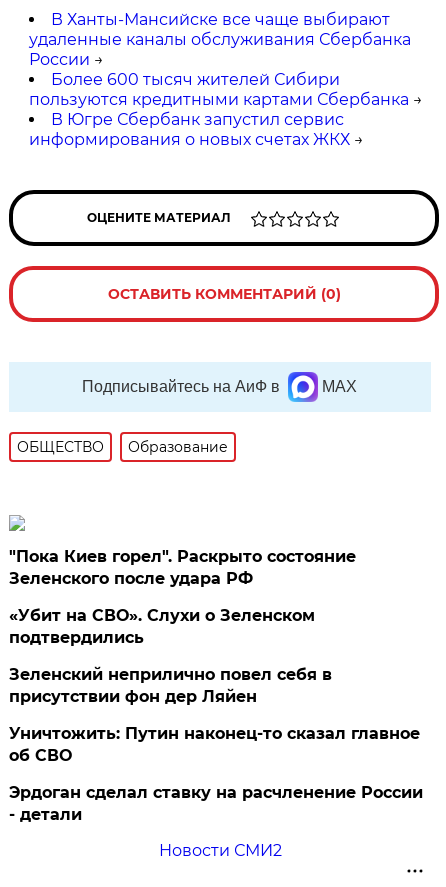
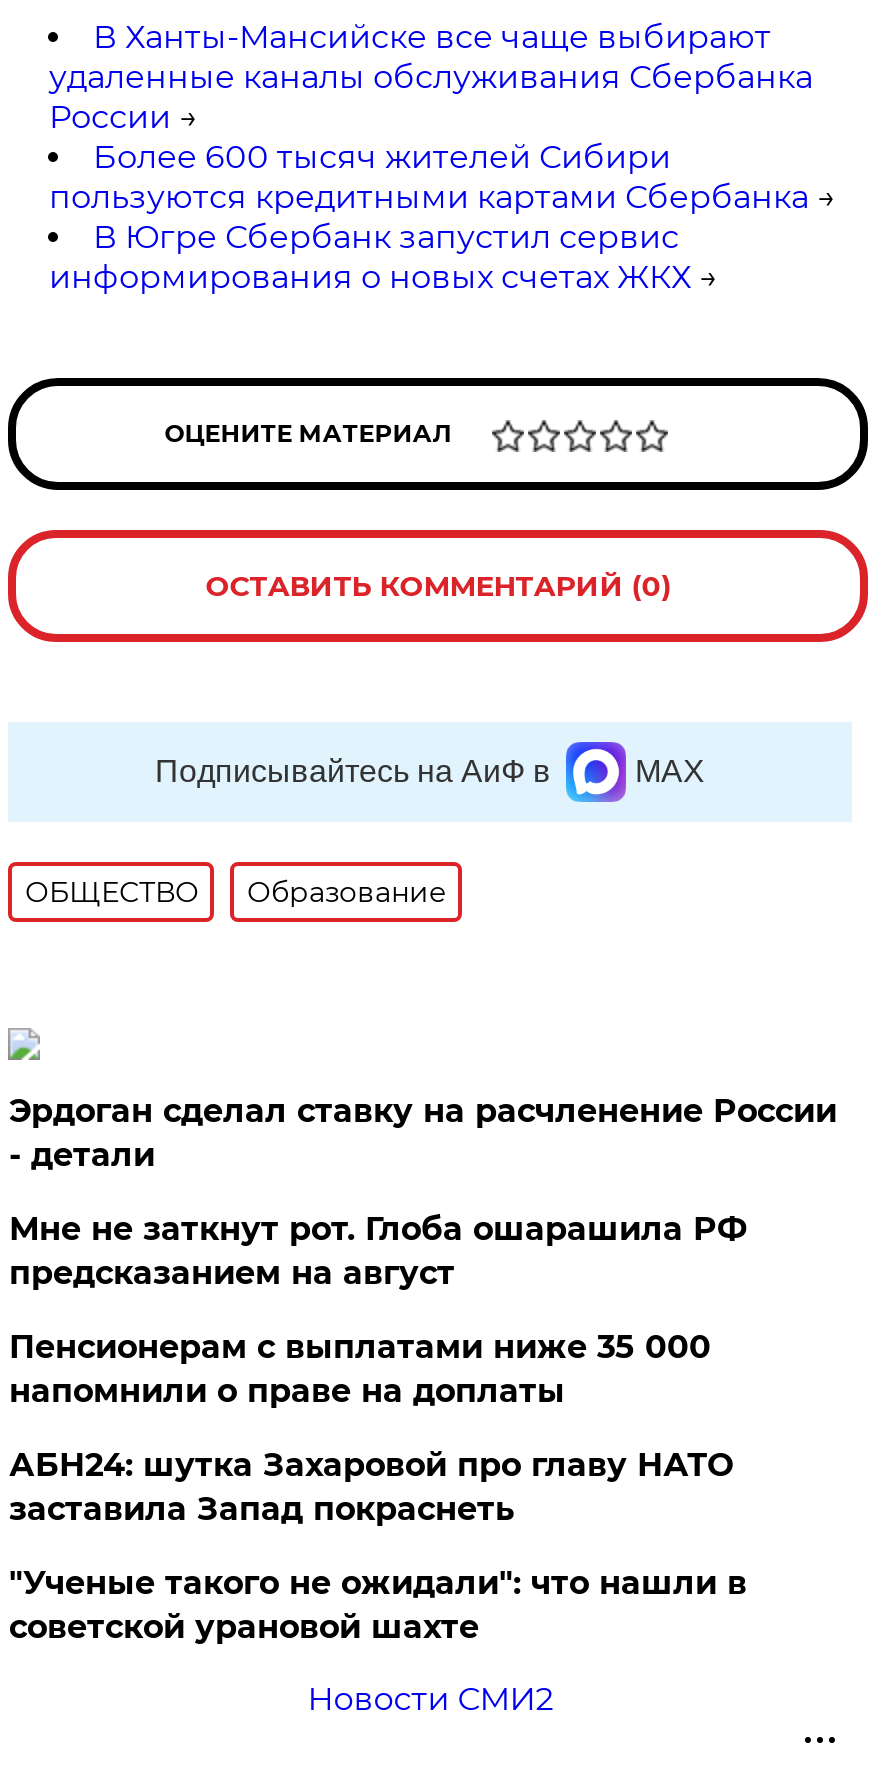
[9,547,420,765] "Пока Киев горел". Раскрыто состояние | Зеленского после удара РФ | «Убит на СВО». Слухи о Зеленском | подтвердились | Зеленский неприлично повел cебя в | присутствии фон дер Ляйен | Уничтожить: Путин наконец-то сказал главное | об СВО -> none
moved [9,783,423,824] -> [9,1092,837,1174]: Эрдоган сделал ставку на расчленение России | - детали
none -> [9,1210,747,1646] Мне не заткнут рот. Глоба ошарашила РФ | предсказанием на август | Пенсионерам с выплатами ниже 35 000 | напомнили о праве на доплаты | АБН24: шутка Захаровой про главу НАТО | заставила Запад покраснеть | "Ученые такого не ожидали": что нашли в | советской урановой шахте

